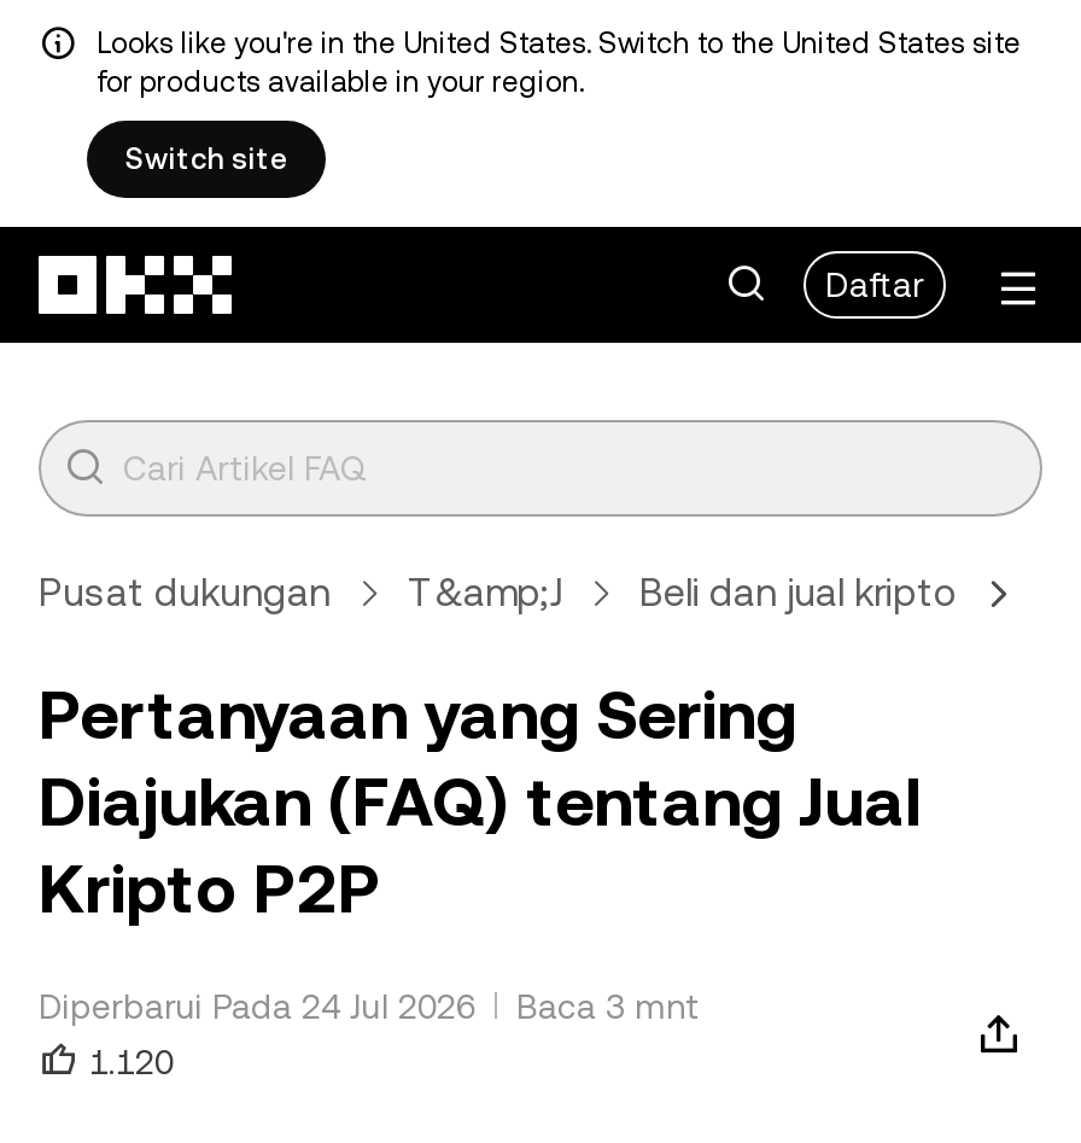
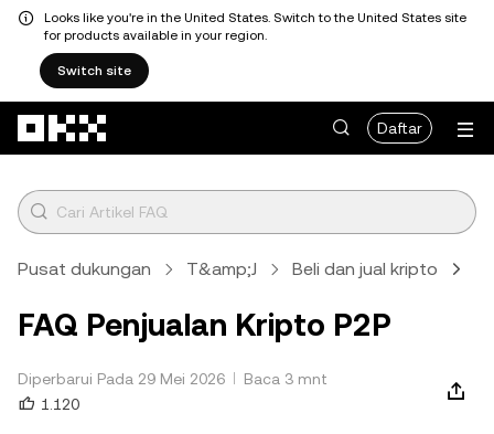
[39,676,919,927] Pertanyaan yang Sering | Diajukan (FAQ) tentang Jual | Kripto P2P -> [18,307,391,342] FAQ Penjualan Kripto P2P
[39,987,475,1026] Diperbarui Pada 24 Jul 2026 -> [18,370,225,388] Diperbarui Pada 29 Mei 2026

